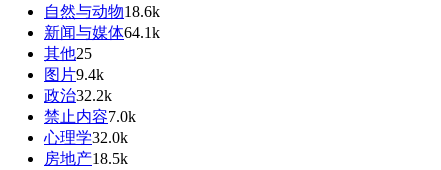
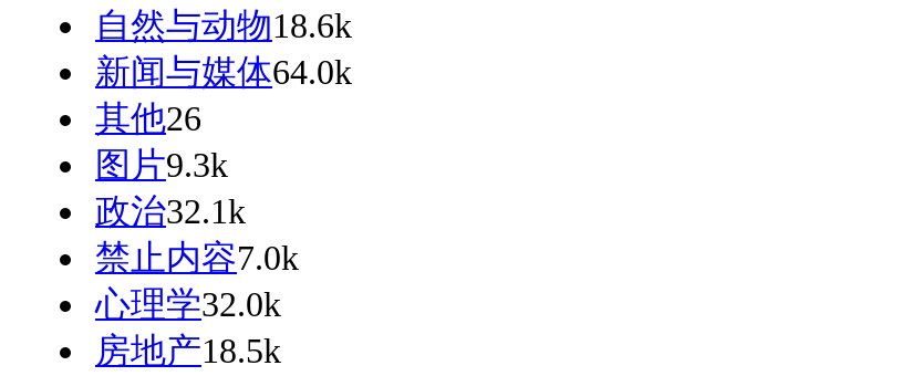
[44,24,160,41] 新闻与媒体64.1k -> [95,54,352,91] 新闻与媒体64.0k
[44,45,92,62] 其他25 -> [95,100,201,138] 其他26
[44,66,104,83] 图片9.4k -> [95,147,228,184] 图片9.3k
[44,87,112,104] 政治32.2k -> [95,193,246,231] 政治32.1k

